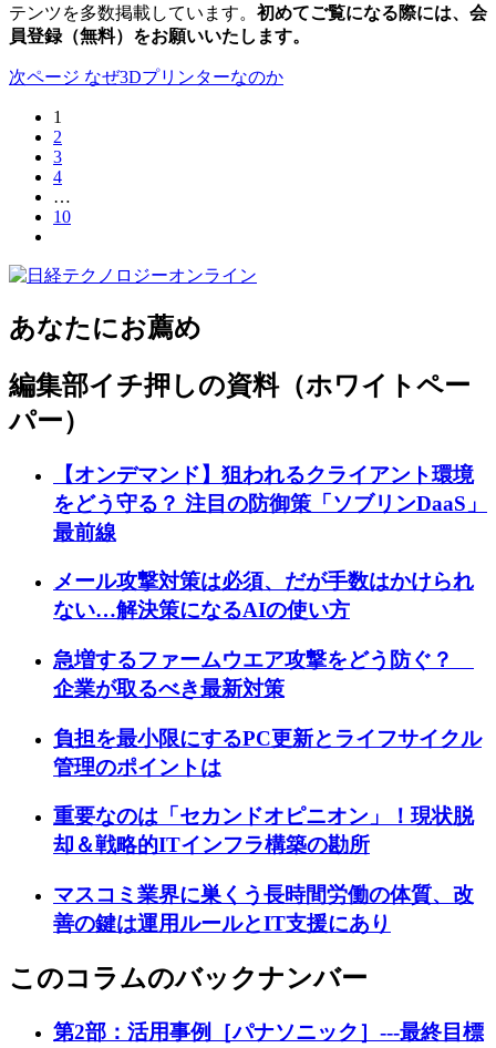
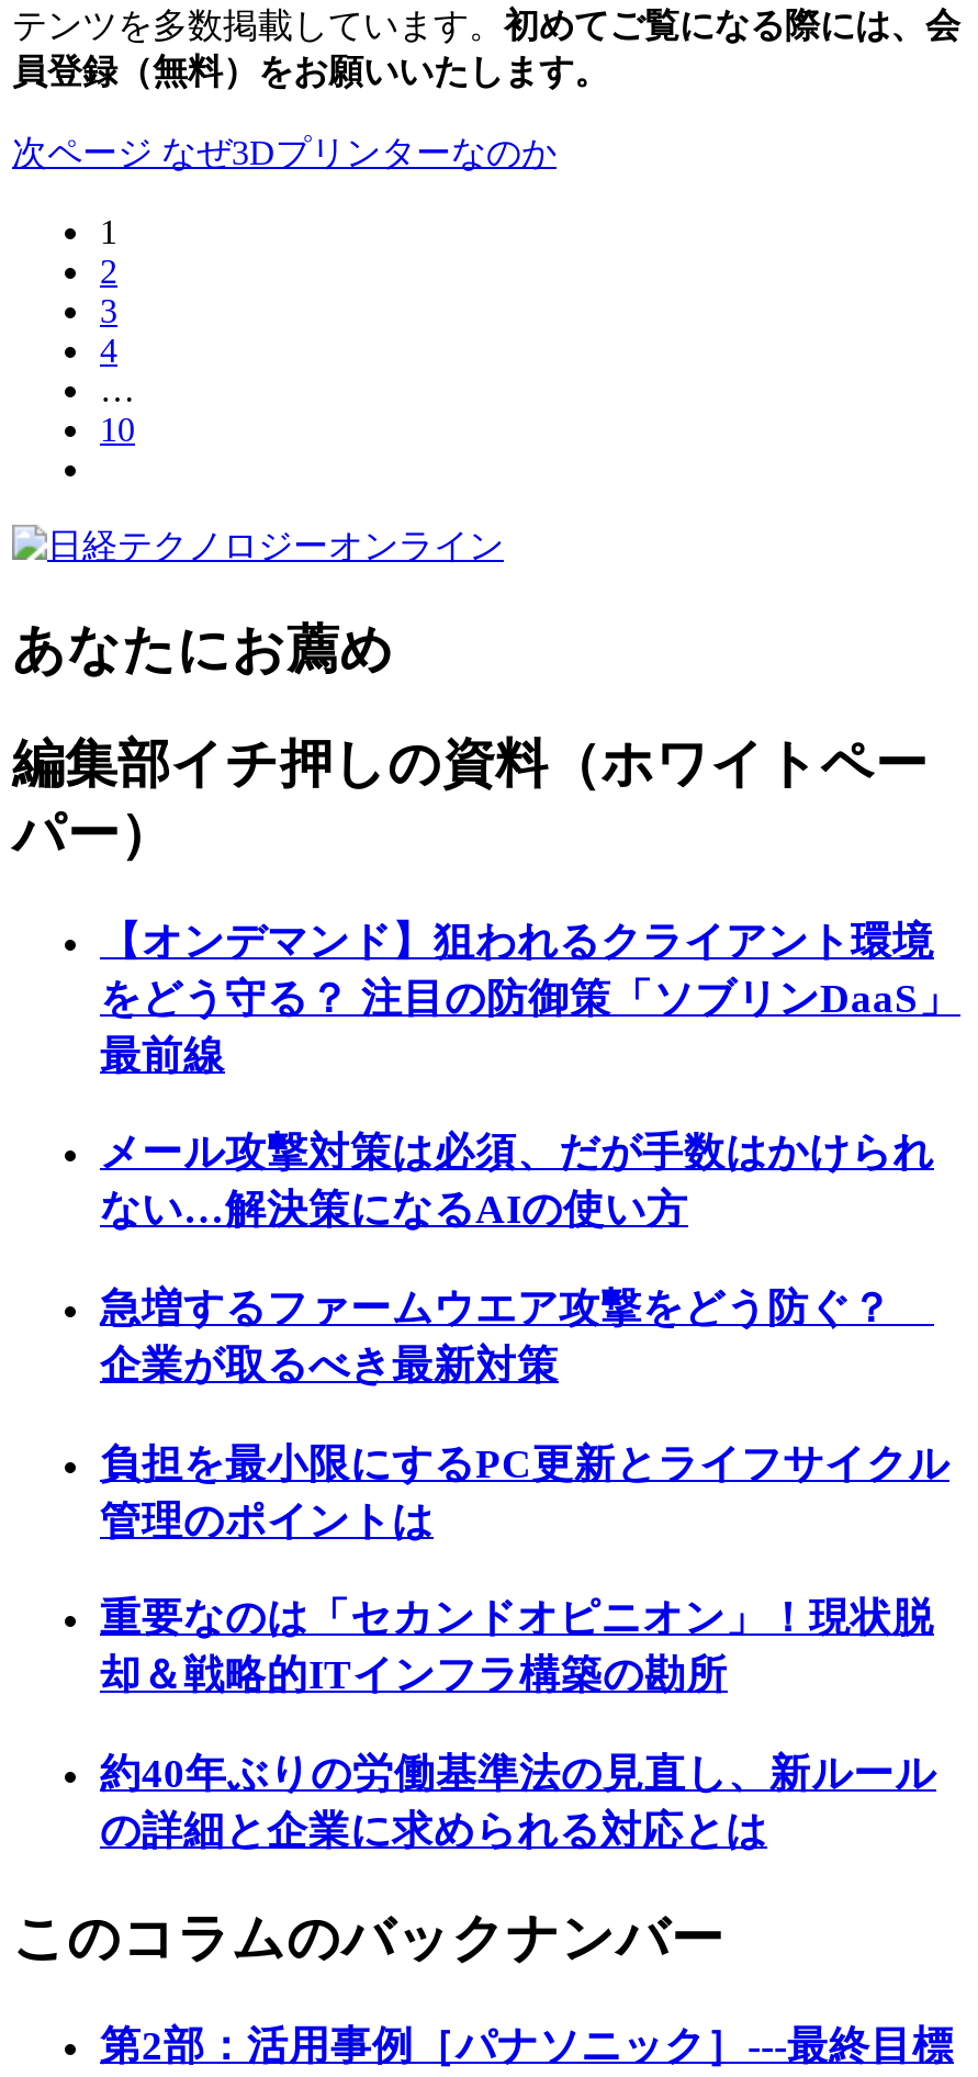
[53,883,474,935] マスコミ業界に巣くう長時間労働の体質、改 | 善の鍵は運用ルールとIT支援にあり -> [100,1750,936,1853] 約40年ぶりの労働基準法の見直し、新ルール | の詳細と企業に求められる対応とは

